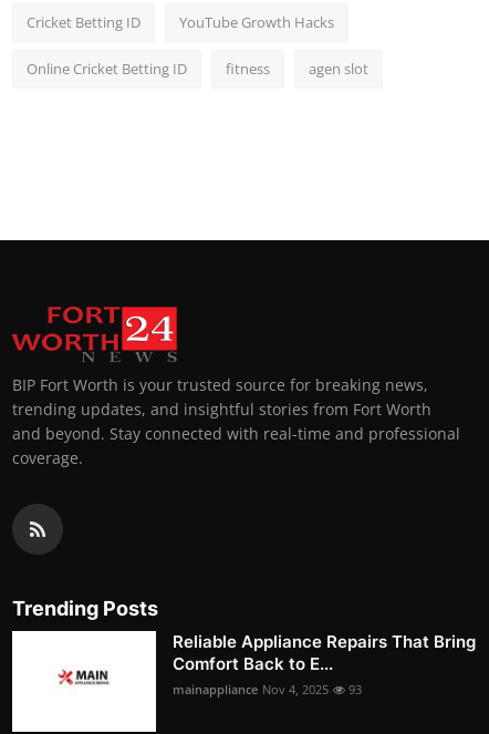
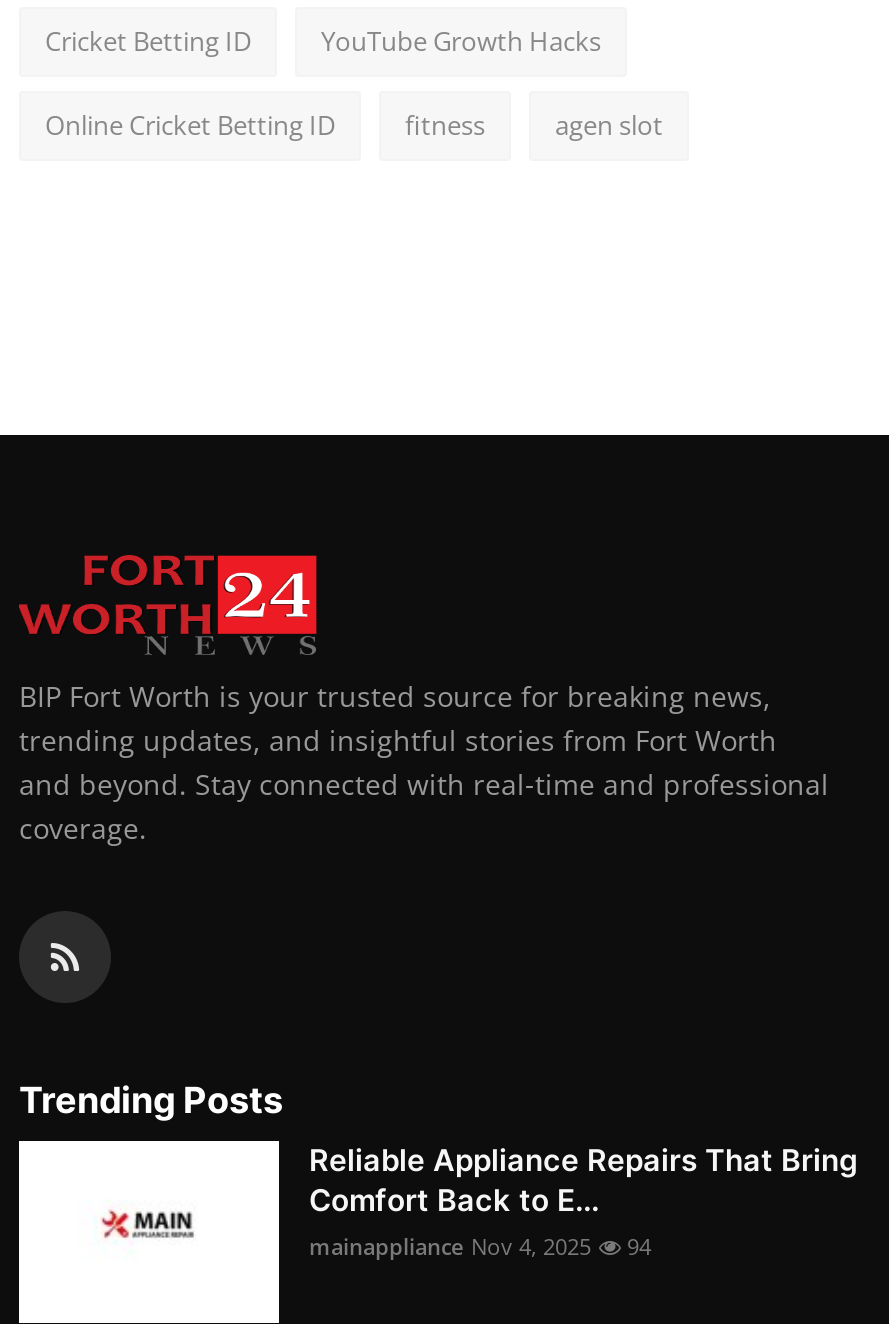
[173,681,362,697] mainappliance Nov 4, 2025 93 -> [309,1231,651,1261] mainappliance Nov 4, 2025 94

